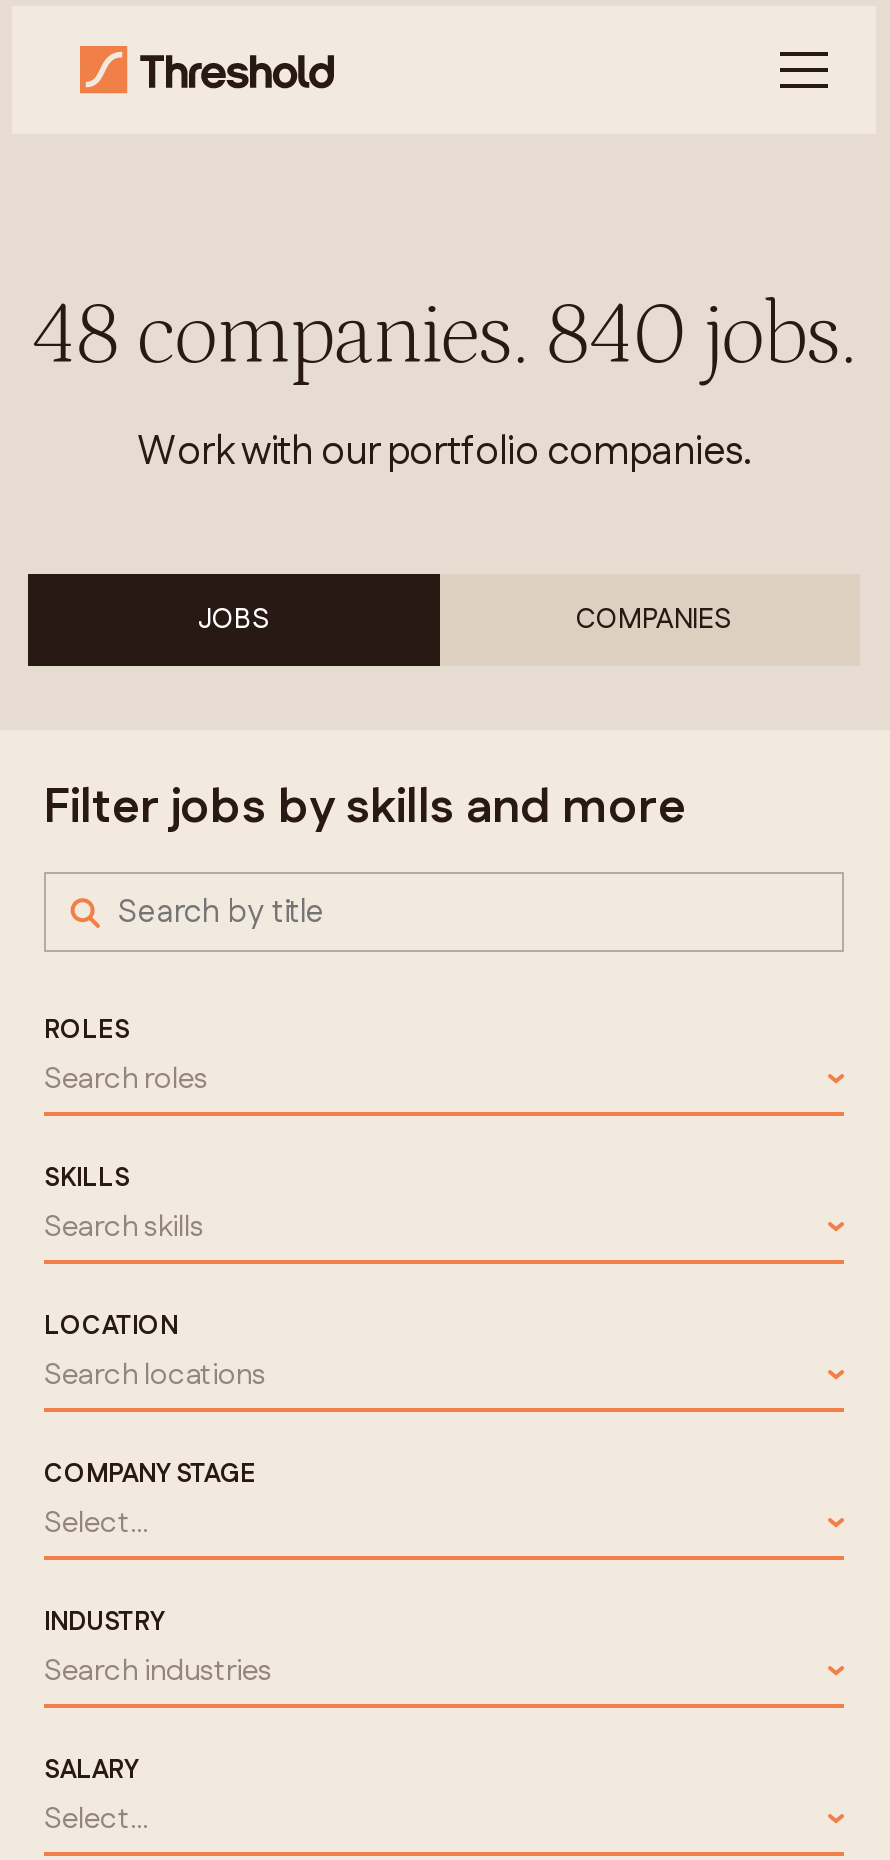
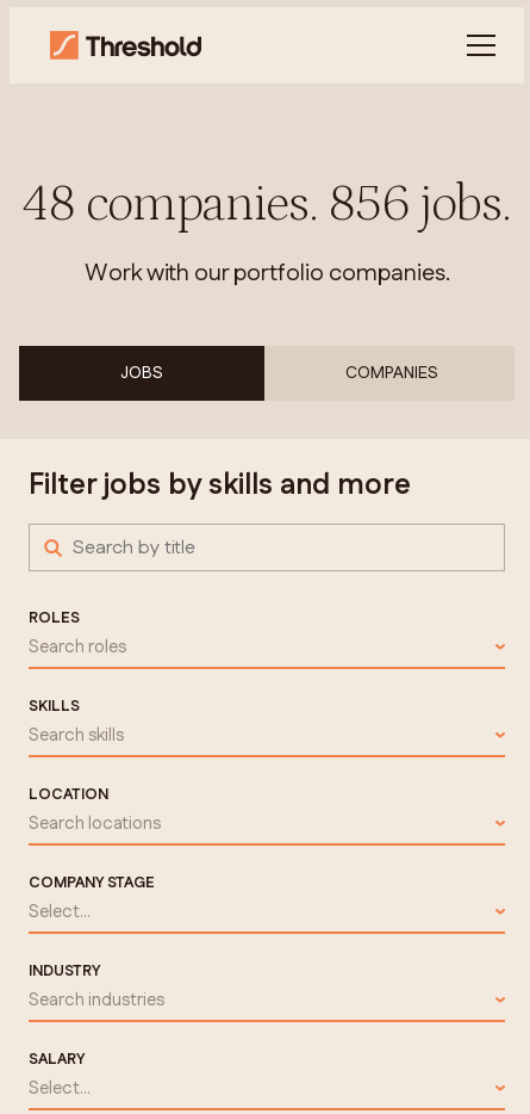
[33,286,855,386] 48 companies. 840 jobs. -> [23,174,510,234] 48 companies. 856 jobs.

